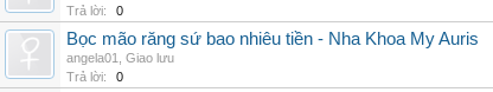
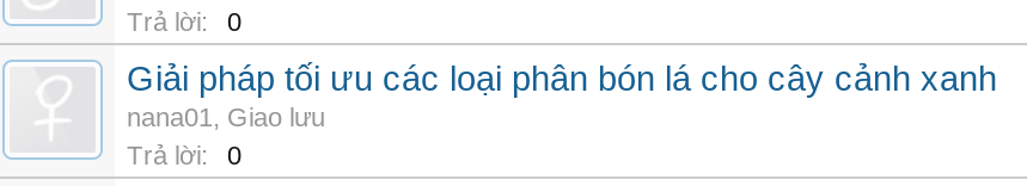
[66,29,479,65] Bọc mão răng sứ bao nhiêu tiền - Nha Khoa My Auris | angela01, Giao lưu -> [127,60,997,131] Giải pháp tối ưu các loại phân bón lá cho cây cảnh xanh | nana01, Giao lưu

